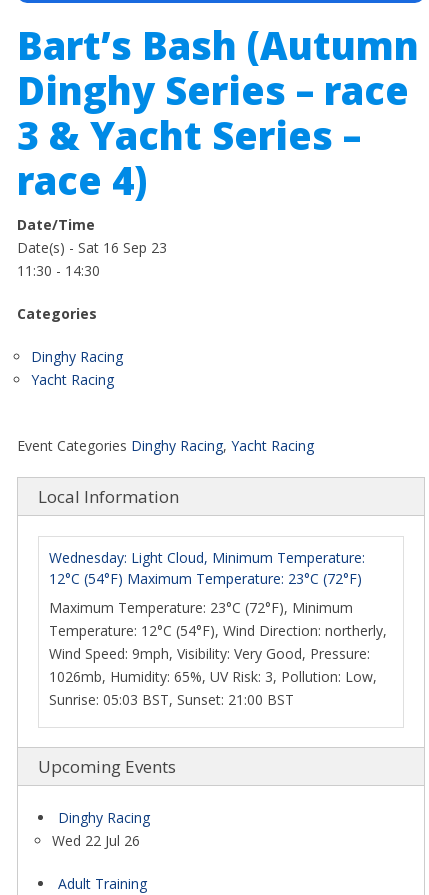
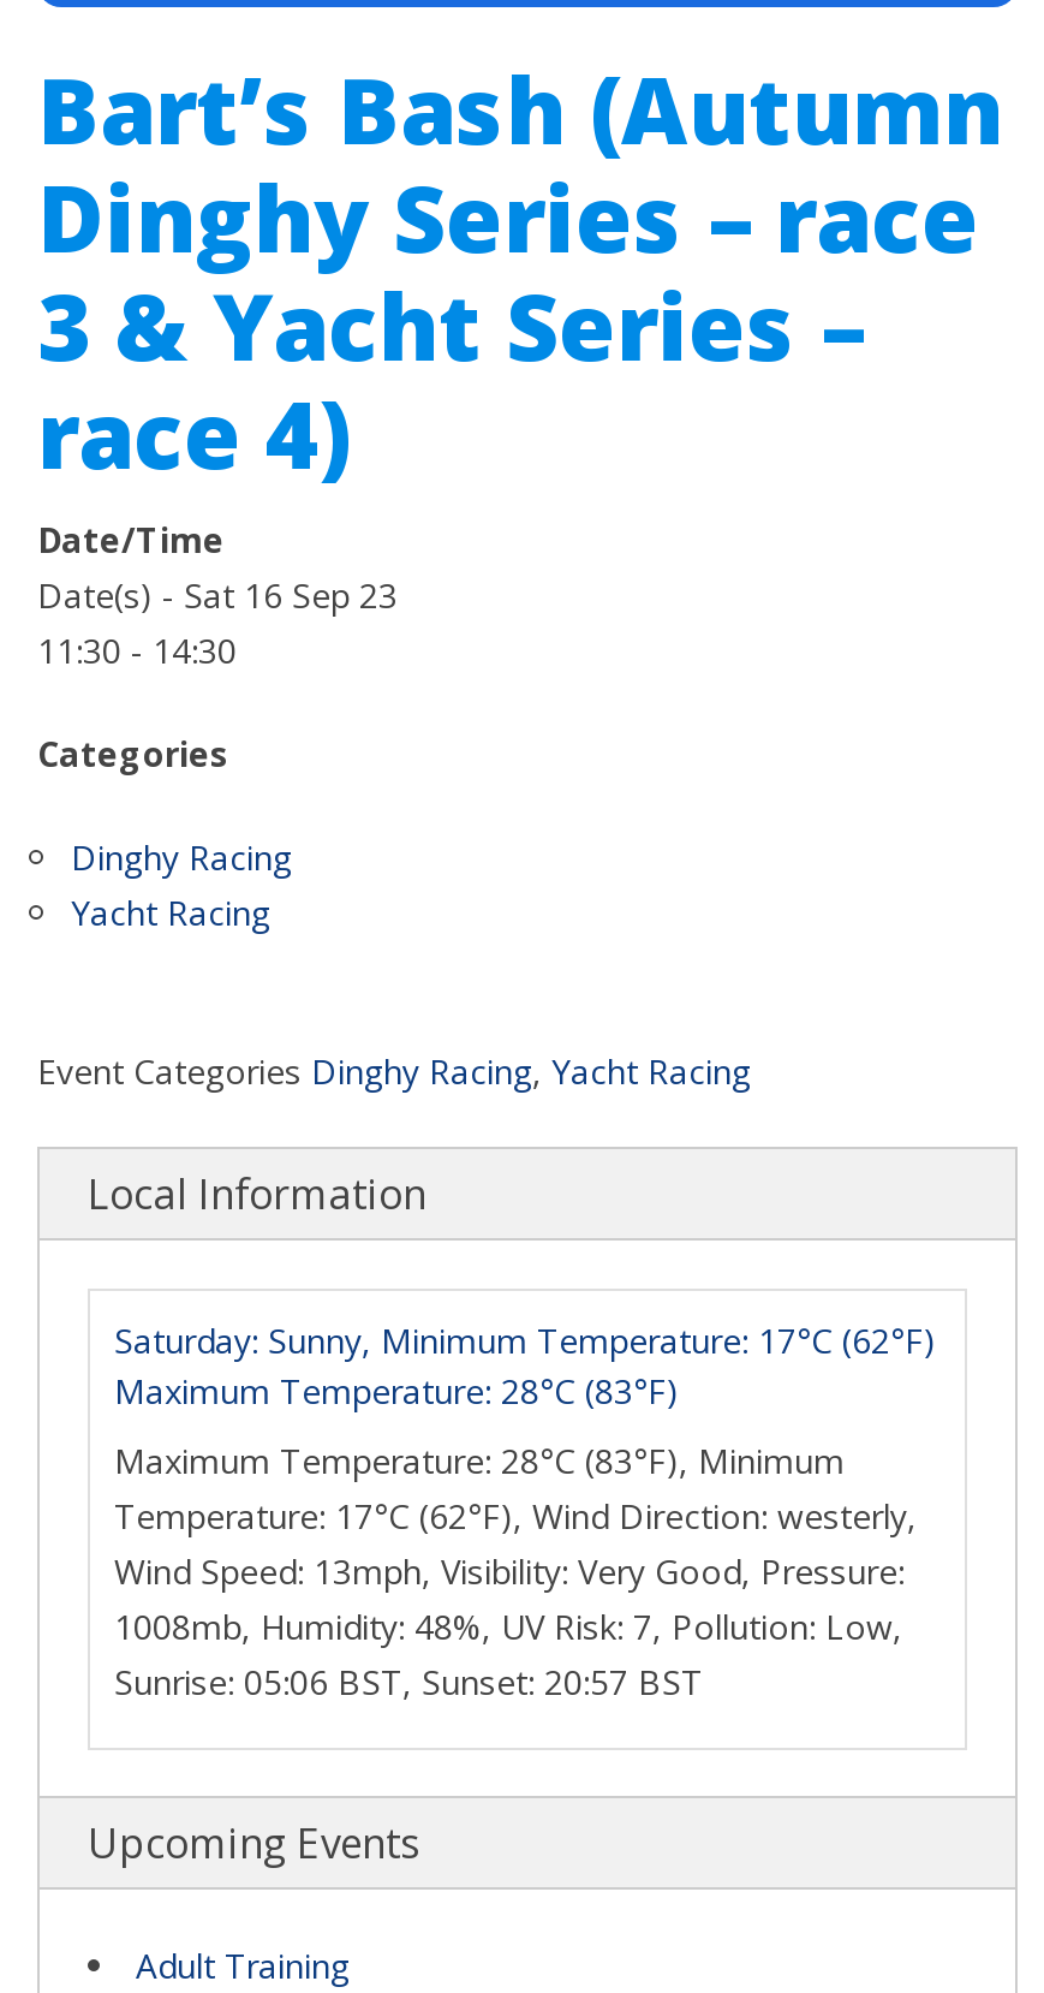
[49,548,365,588] Wednesday: Light Cloud, Minimum Temperature: | 12°C (54°F) Maximum Temperature: 23°C (72°F) -> [114,1317,936,1414] Saturday: Sunny, Minimum Temperature: 17°C (62°F) | Maximum Temperature: 28°C (83°F)
[49,598,387,709] Maximum Temperature: 23°C (72°F), Minimum | Temperature: 12°C (54°F), Wind Direction: northerly, | Wind Speed: 9mph, Visibility: Very Good, Pressure: | 1026mb, Humidity: 65%, UV Risk: 3, Pollution: Low, | Sunrise: 05:03 BST, Sunset: 21:00 BST -> [114,1438,917,1705] Maximum Temperature: 28°C (83°F), Minimum | Temperature: 17°C (62°F), Wind Direction: westerly, | Wind Speed: 13mph, Visibility: Very Good, Pressure: | 1008mb, Humidity: 48%, UV Risk: 7, Pollution: Low, | Sunrise: 05:06 BST, Sunset: 20:57 BST
[52,808,150,850] Dinghy Racing | Wed 22 Jul 26 -> none

